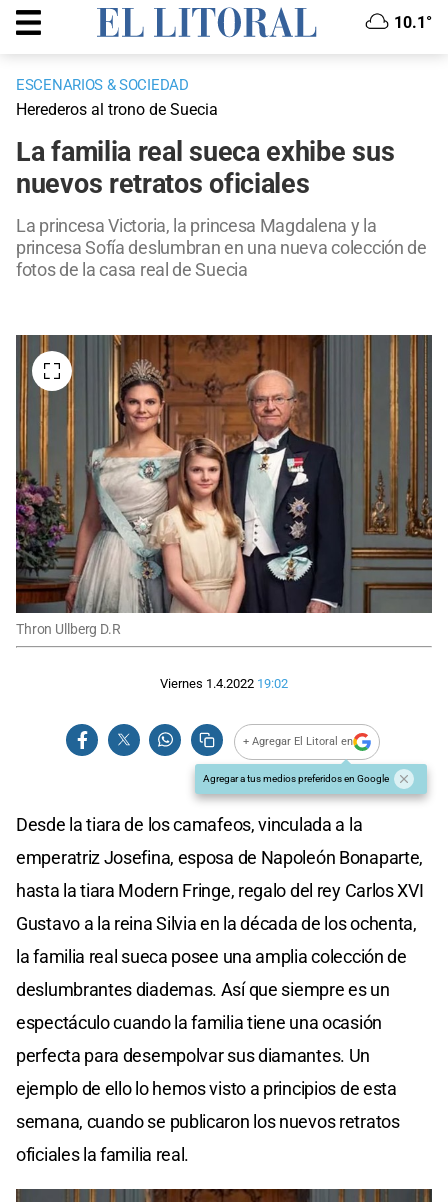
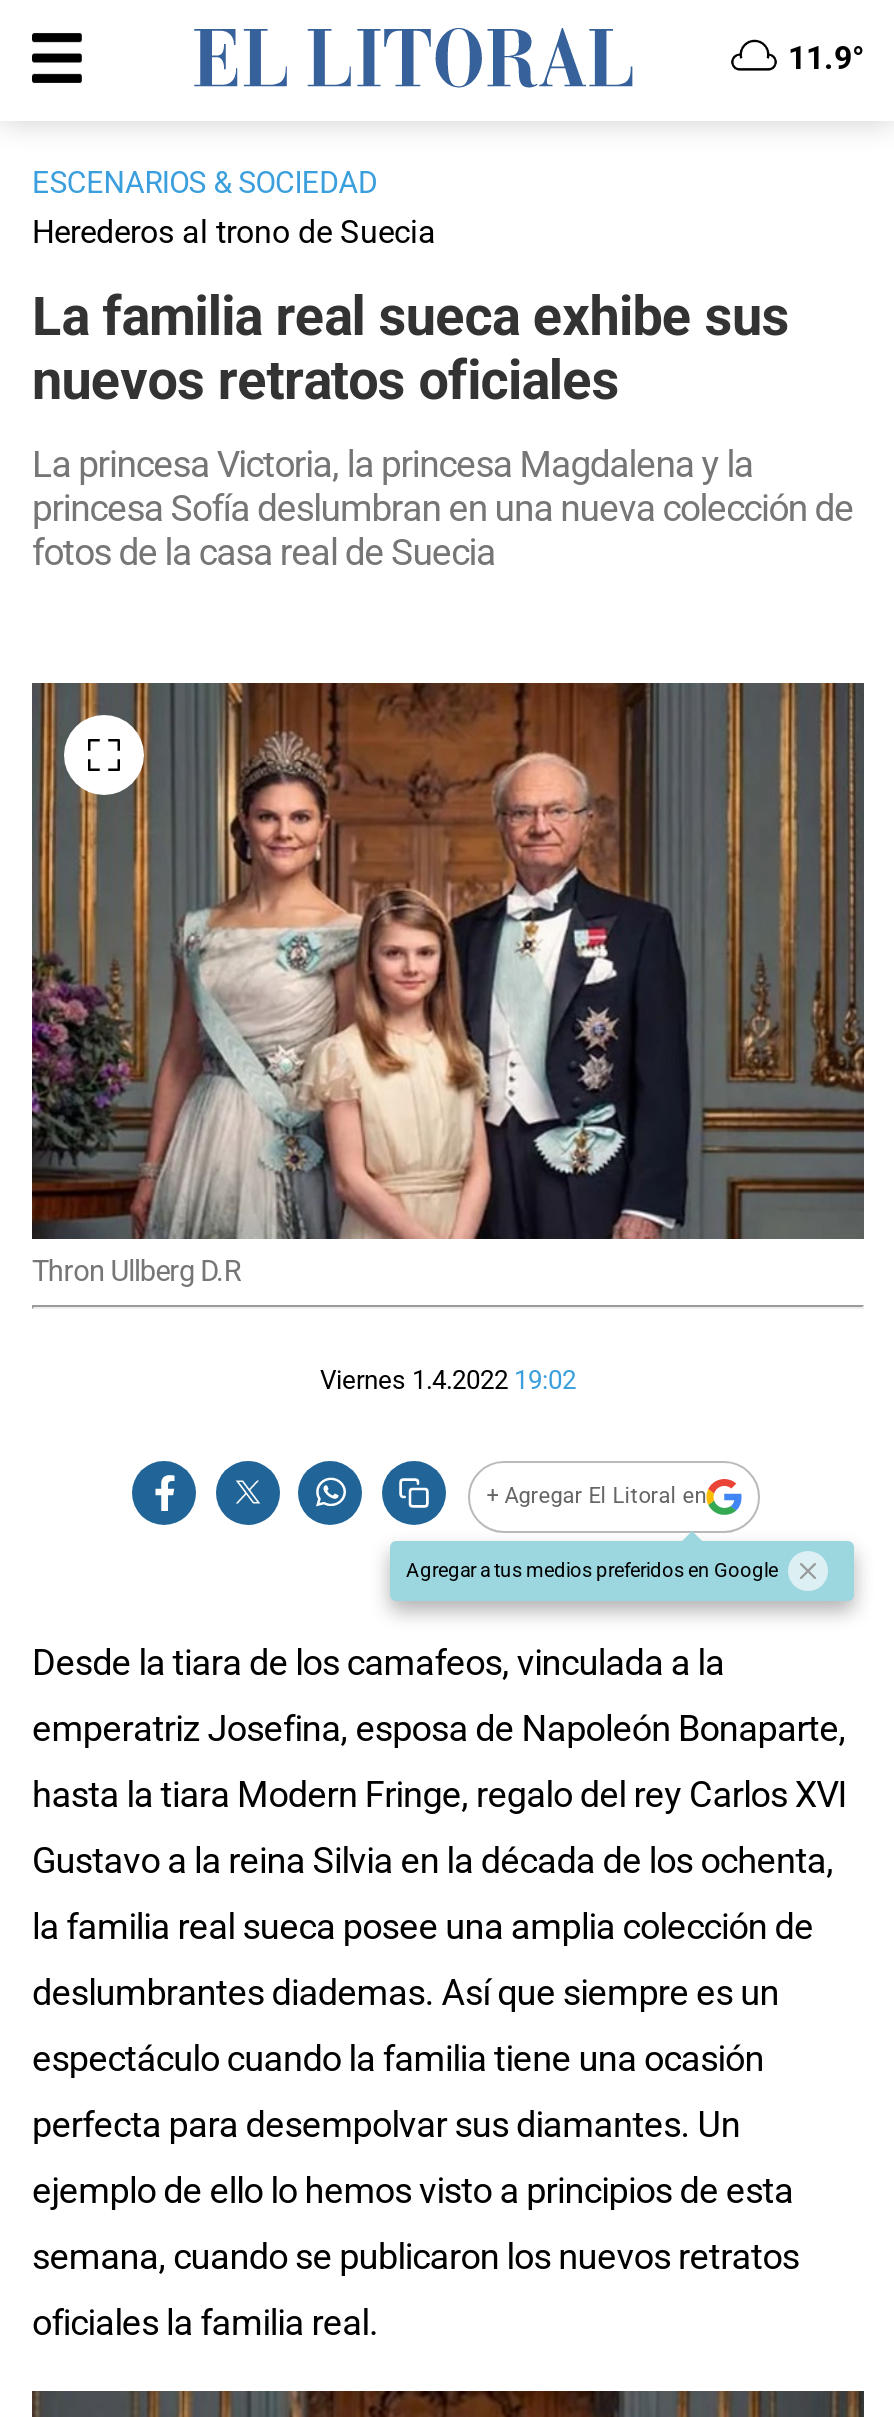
[394,12,432,31] 10.1° -> [788,38,864,76] 11.9°

